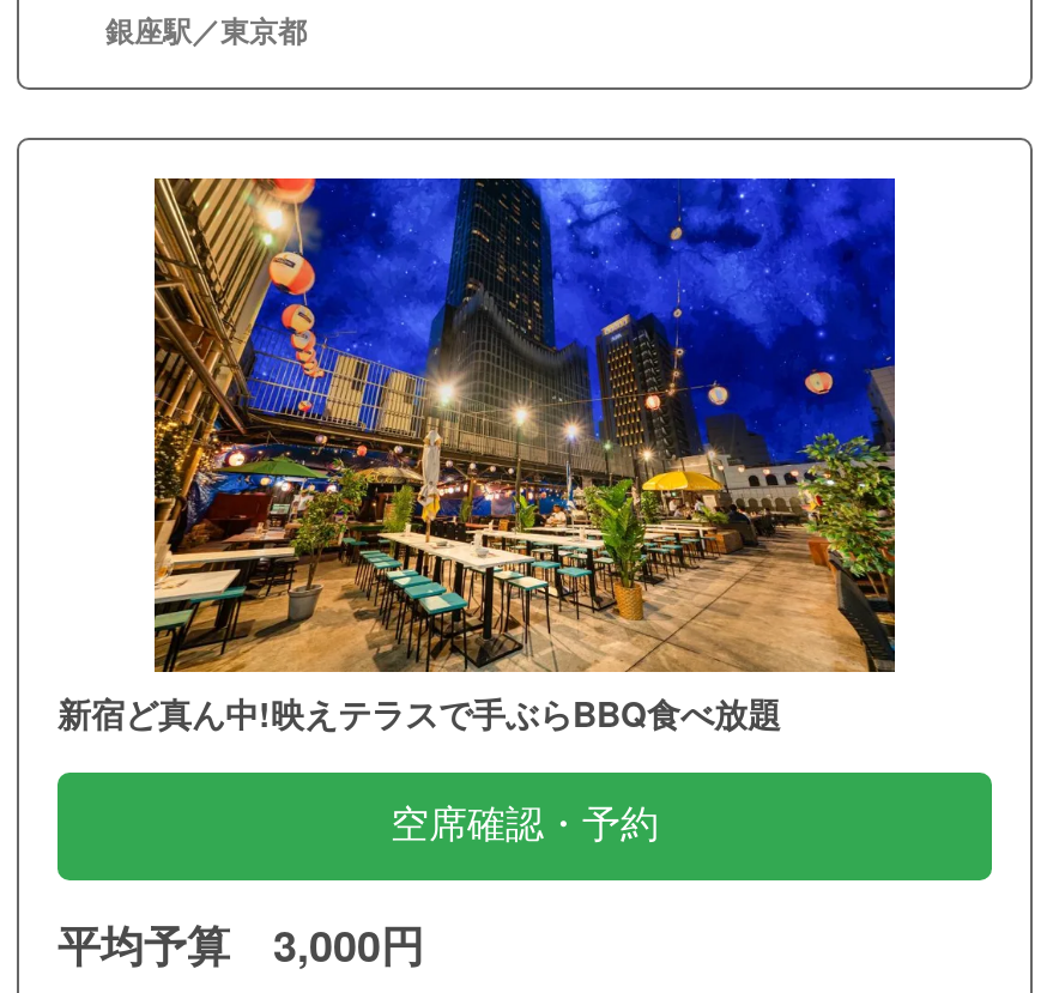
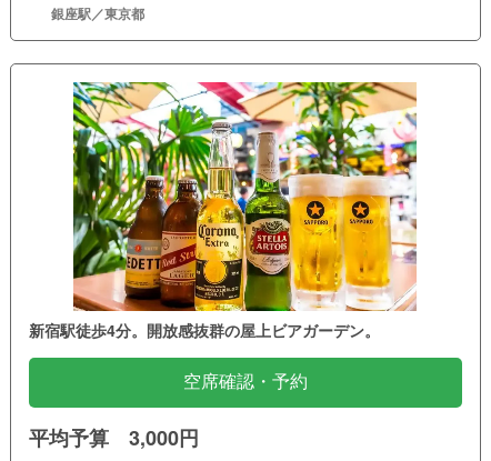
[58,175,898,736] [image] | 新宿ど真ん中!映えテラスで手ぶらBBQ食べ放題 -> [29,81,418,341] [image] | 新宿駅徒歩4分。開放感抜群の屋上ビアガーデン。

